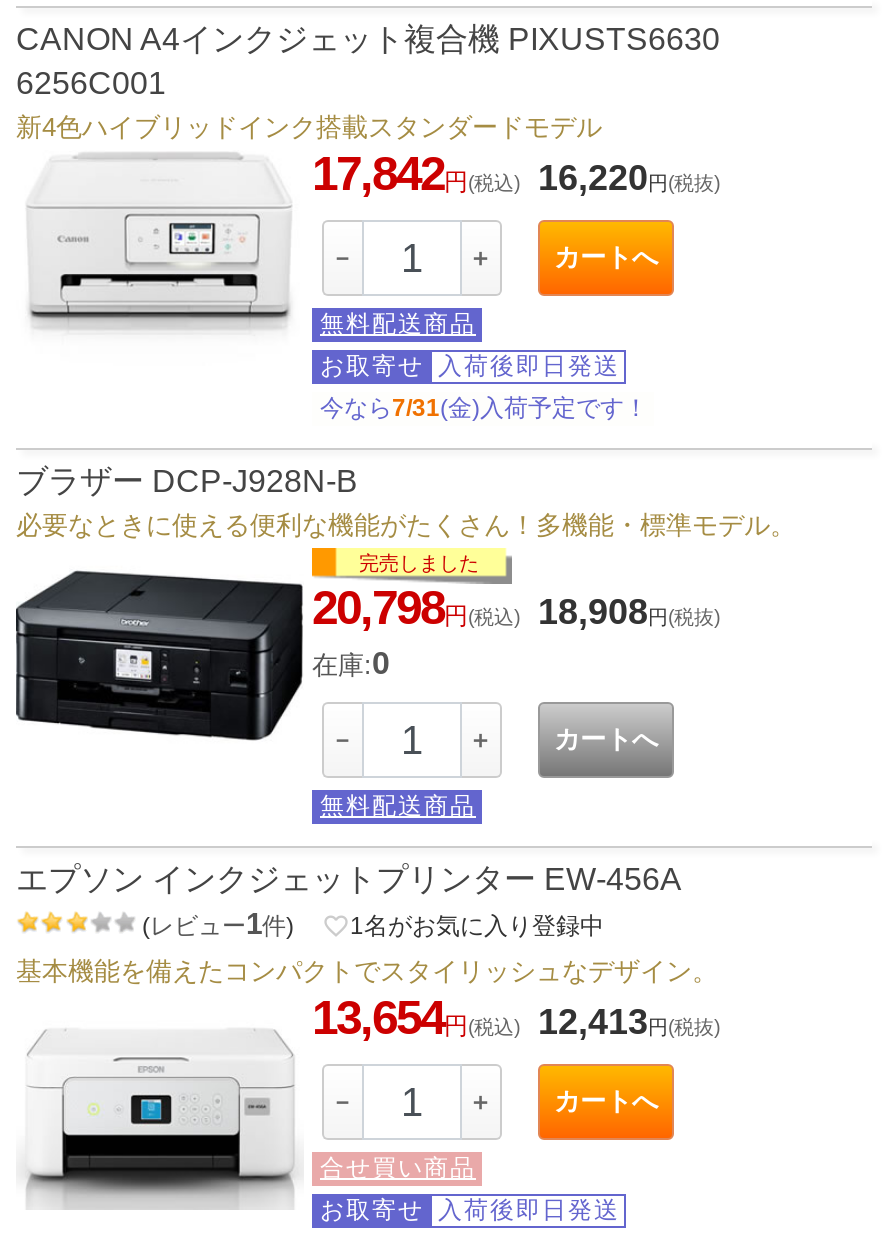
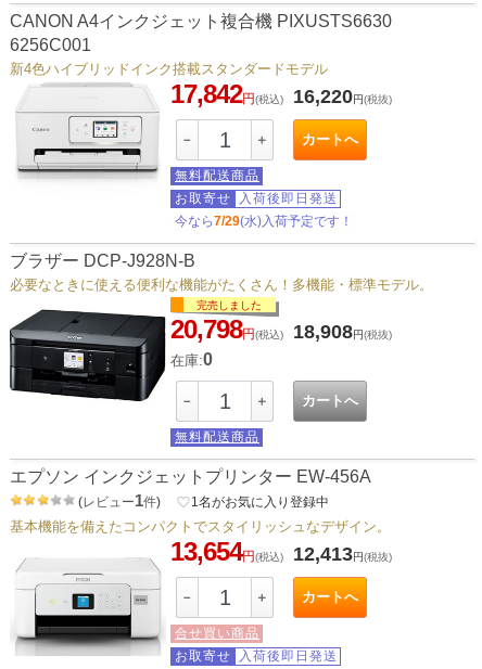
[320,395,648,423] 今なら7/31(金)入荷予定です！ -> [175,214,353,229] 今なら7/29(水)入荷予定です！

